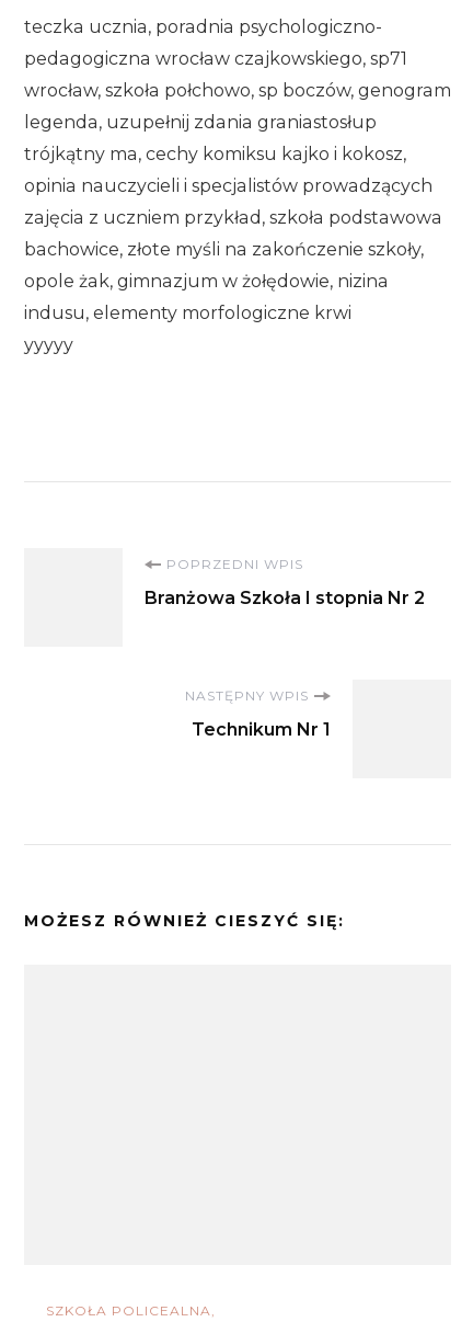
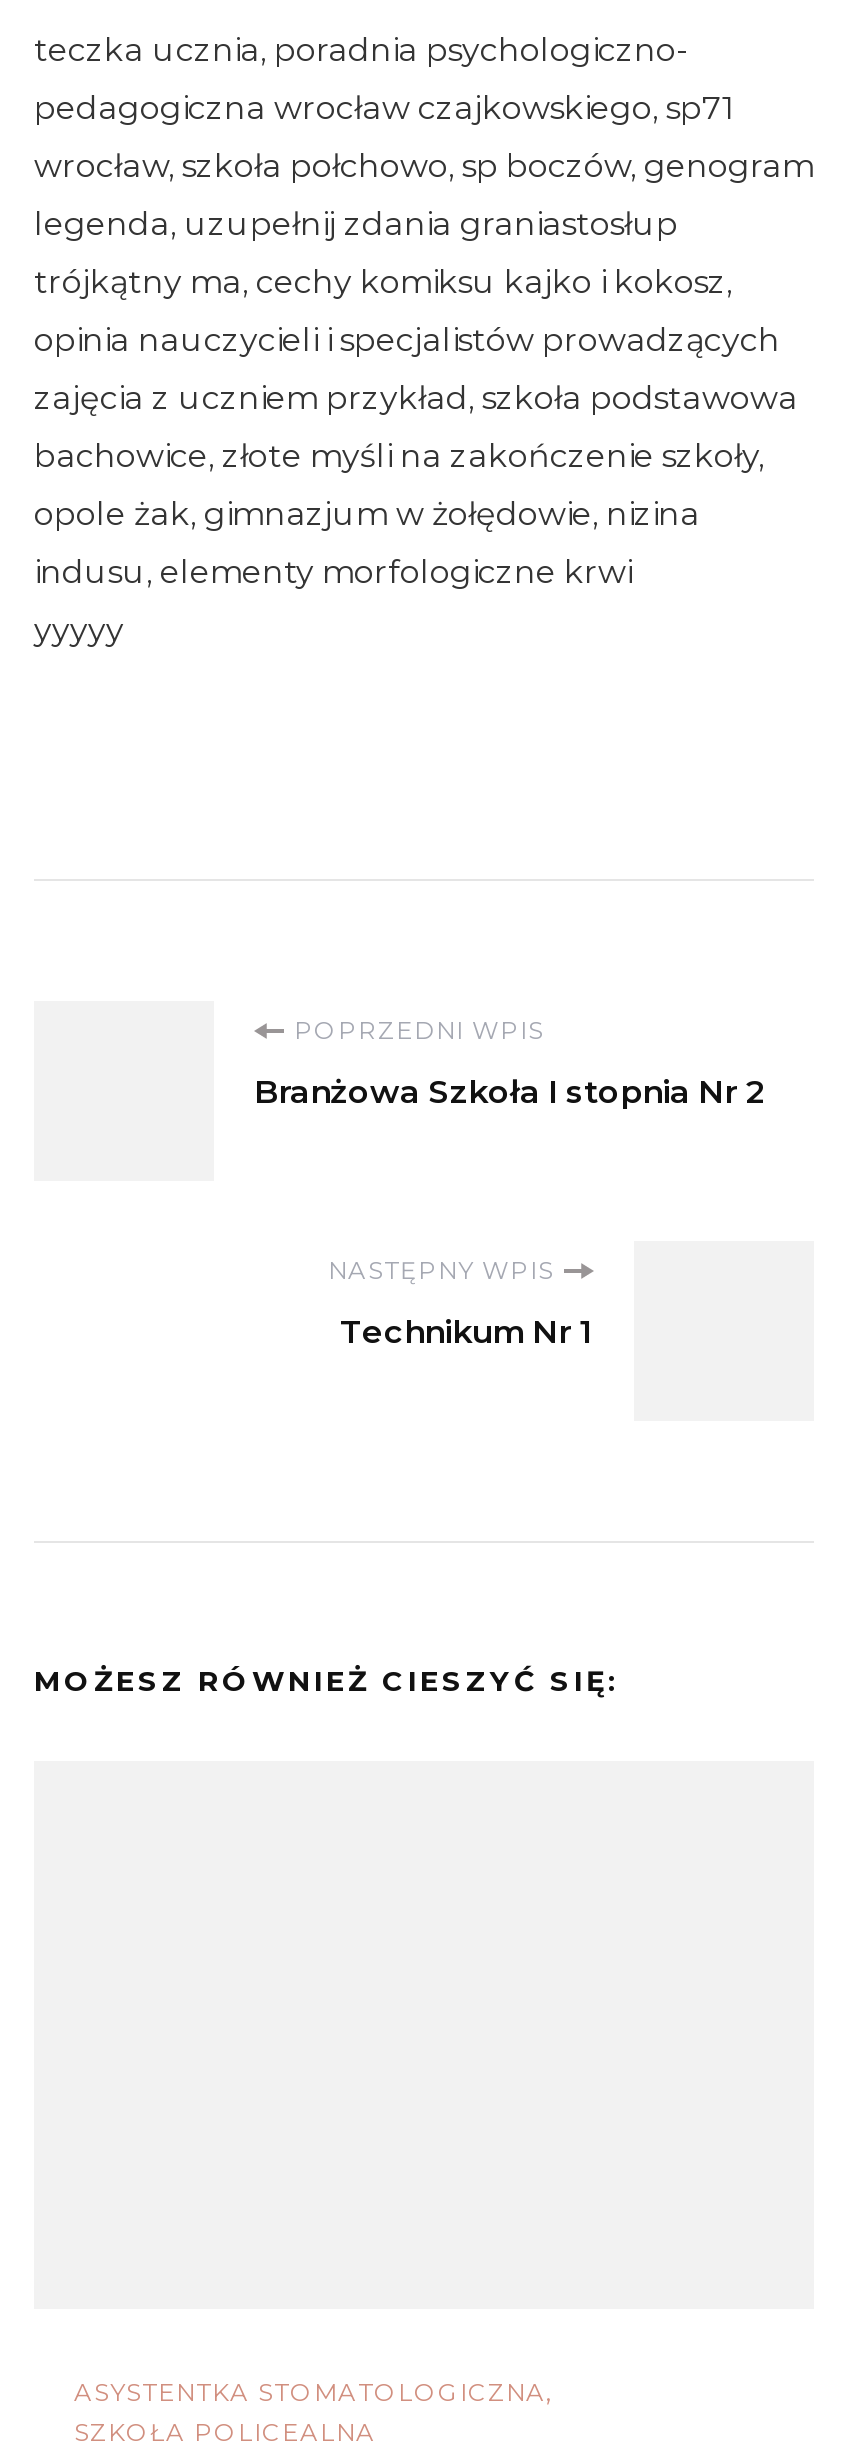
none -> [74,2376,546,2406] ASYSTENTKA STOMATOLOGICZNA

